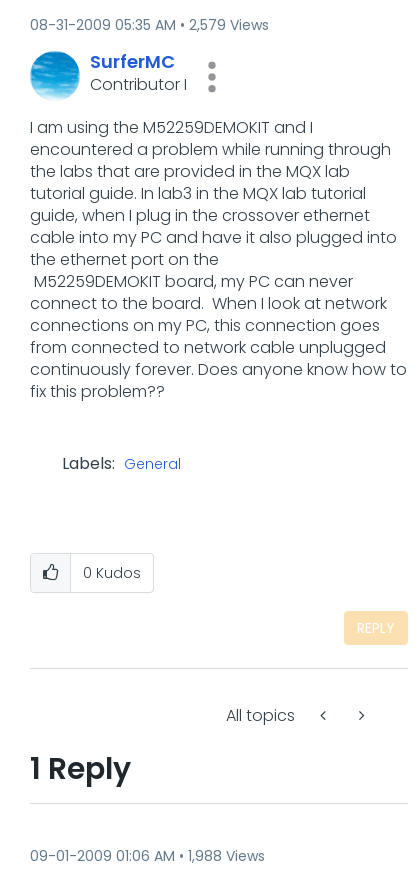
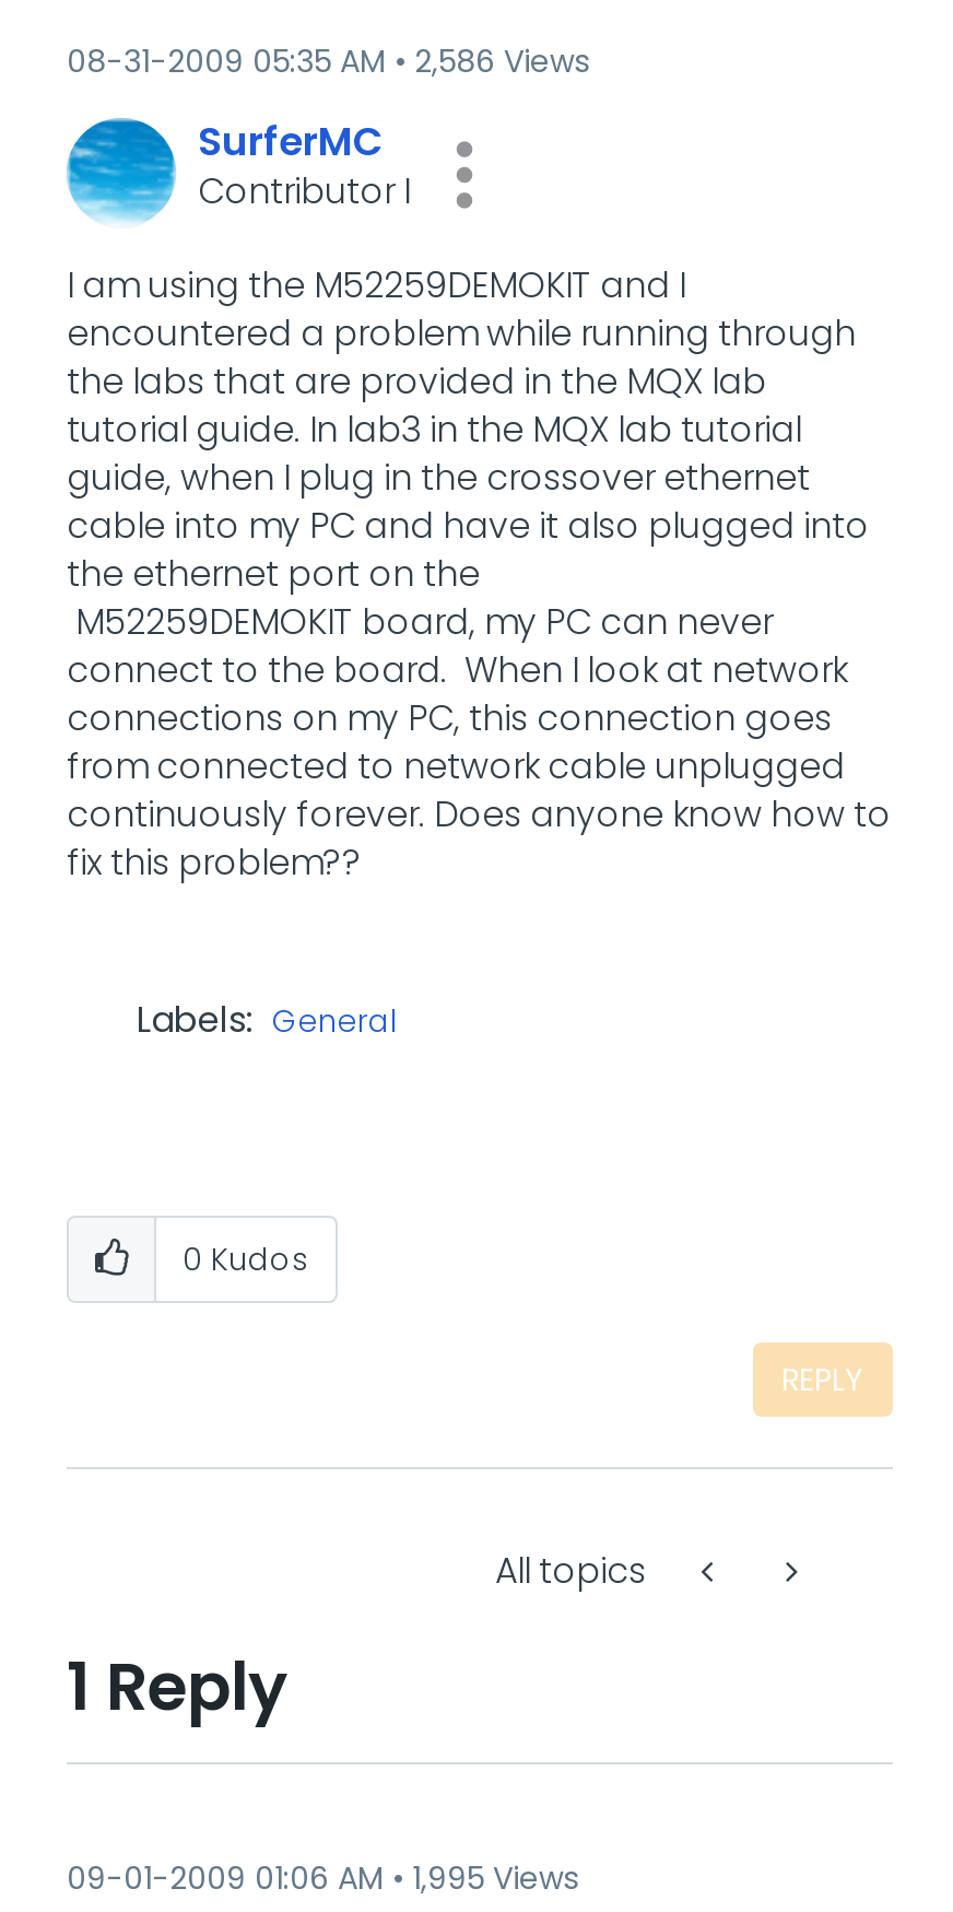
[30,15,269,35] 08-31-2009 05:35 AM 2,579 Views -> [67,39,589,83] 08-31-2009 05:35 AM 2,586 Views
[30,846,265,866] 09-01-2009 01:06 AM 1,988 Views -> [67,1856,578,1900] 09-01-2009 01:06 AM 1,995 Views

